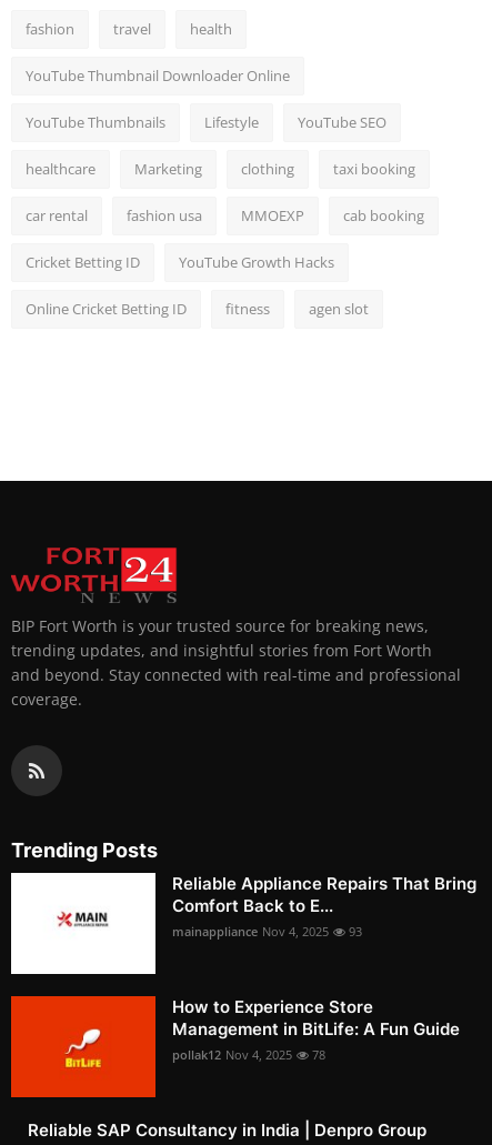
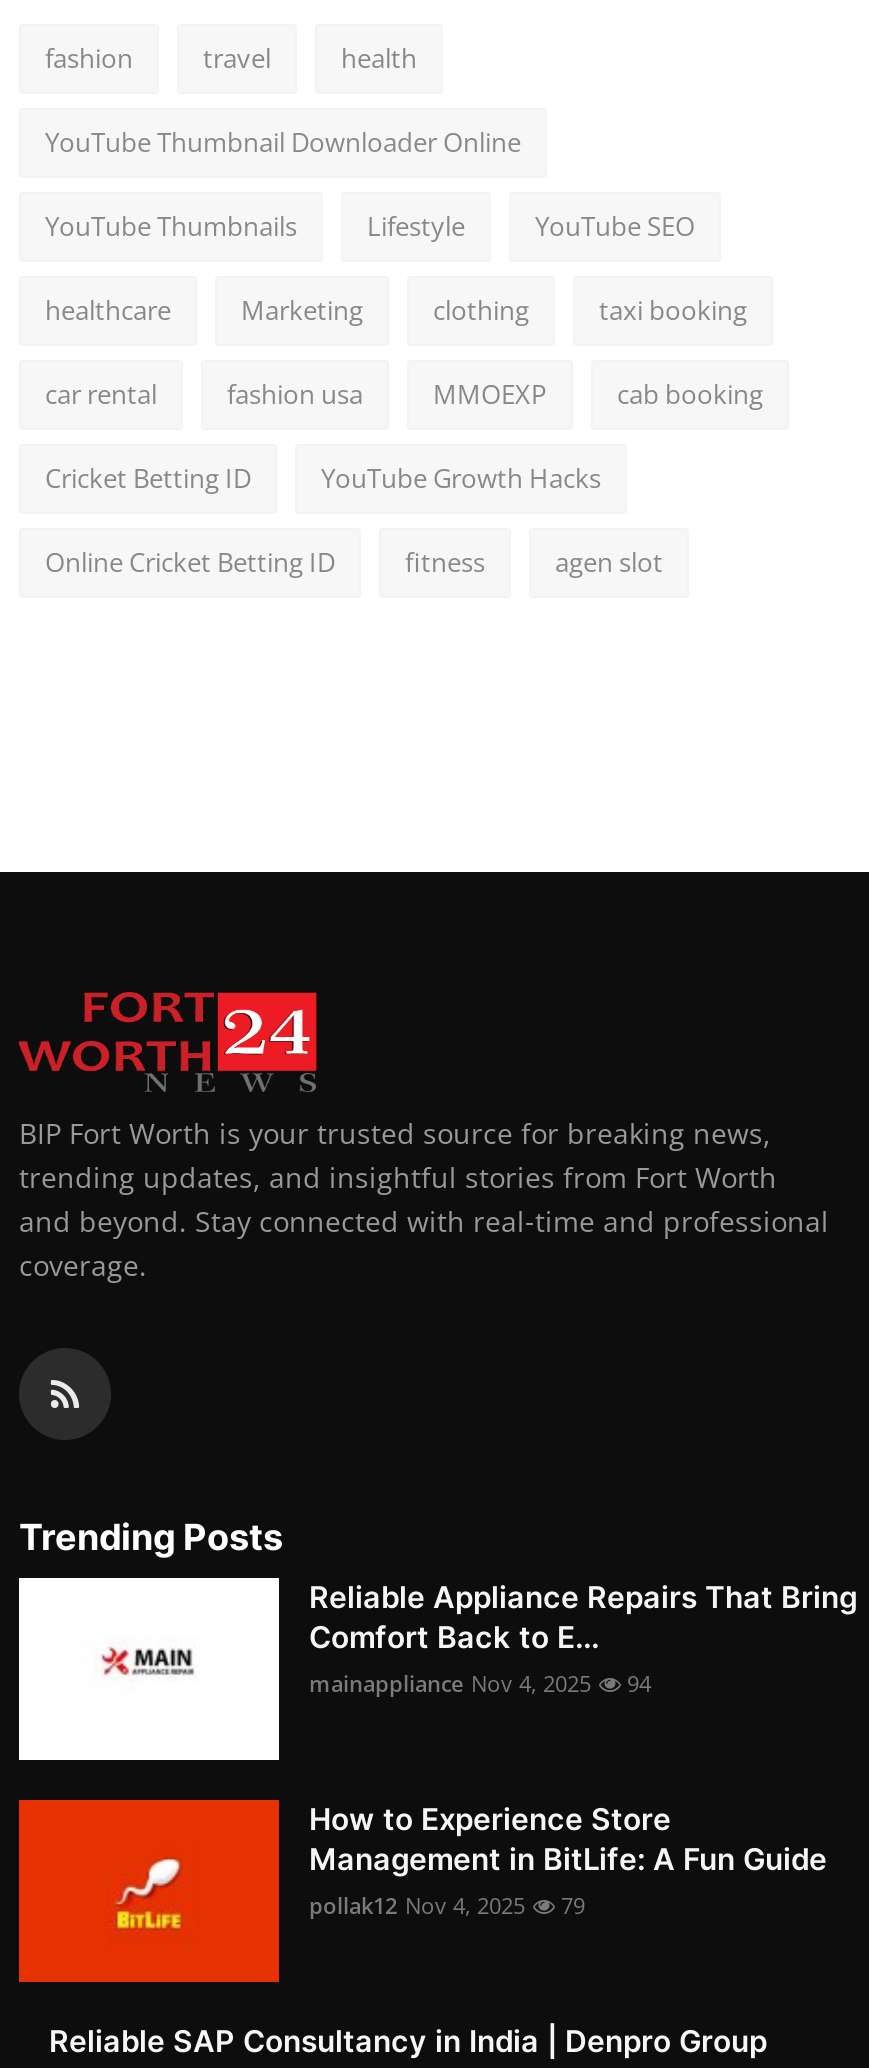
[172,923,362,940] mainappliance Nov 4, 2025 93 -> [309,1669,651,1699] mainappliance Nov 4, 2025 94
[172,1047,325,1063] pollak12 Nov 4, 2025 78 -> [309,1891,585,1921] pollak12 Nov 4, 2025 79

